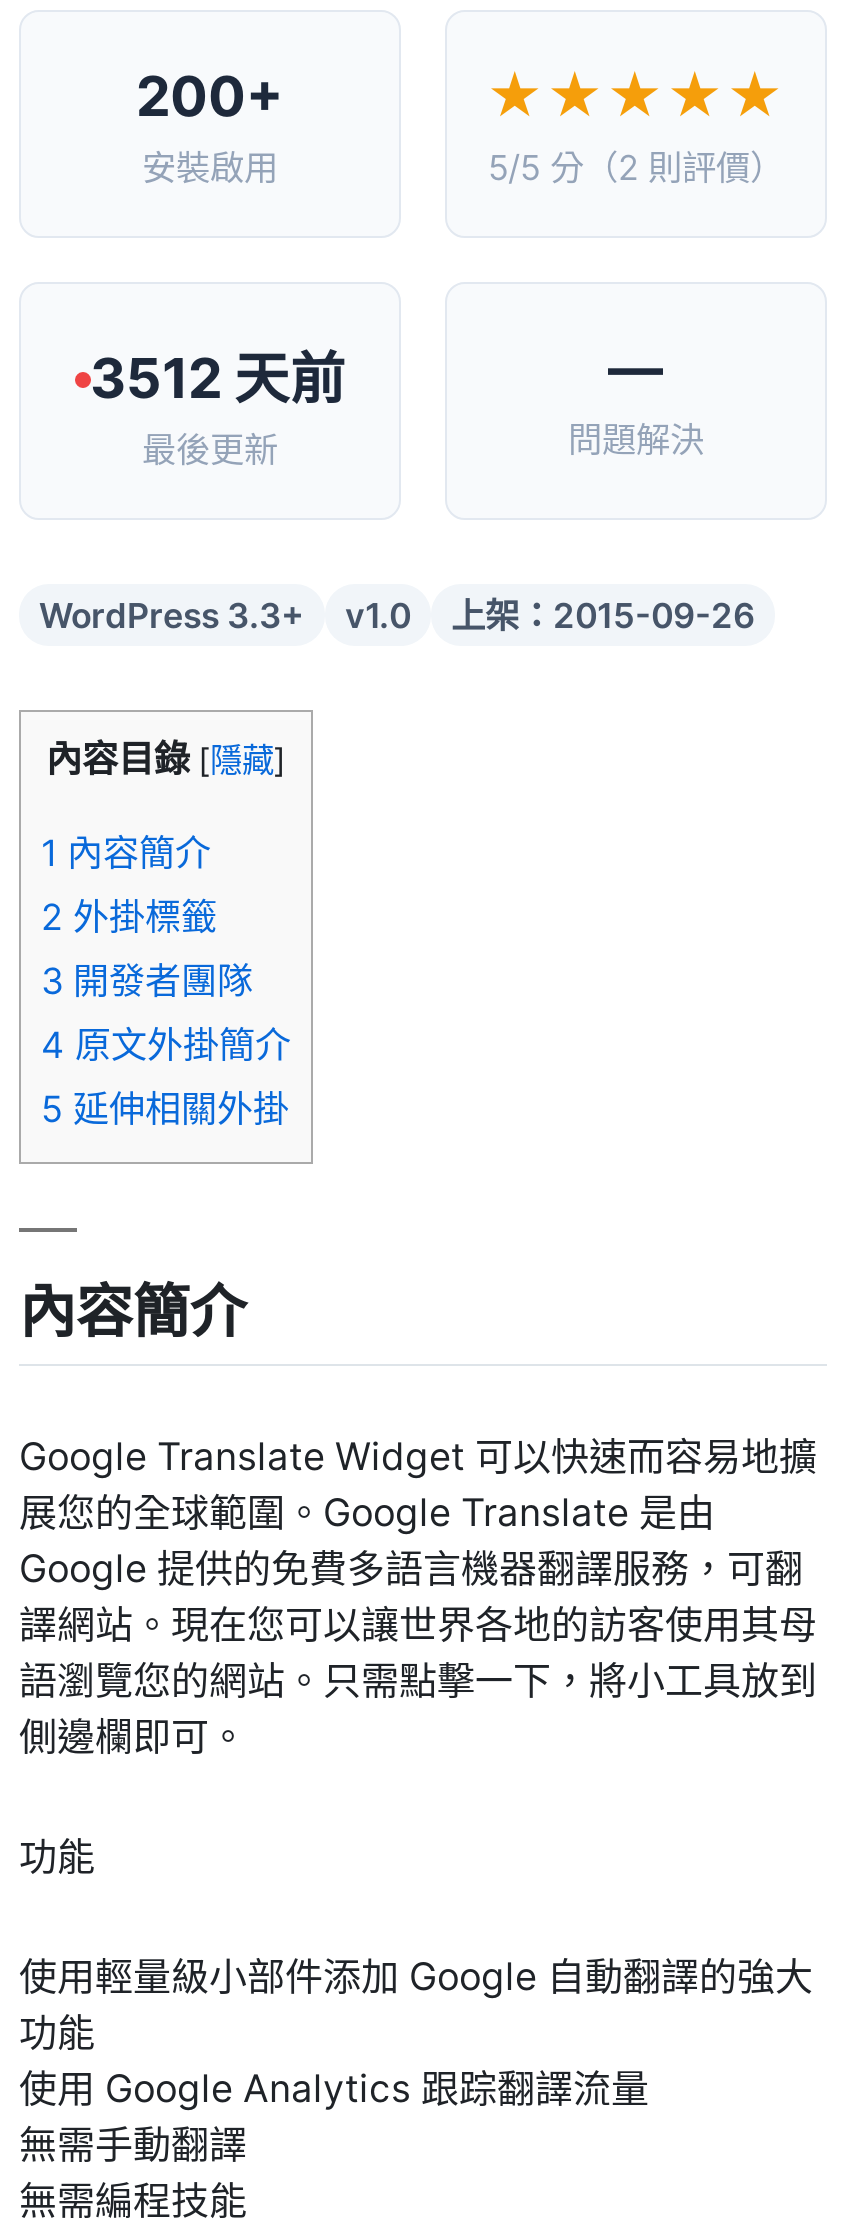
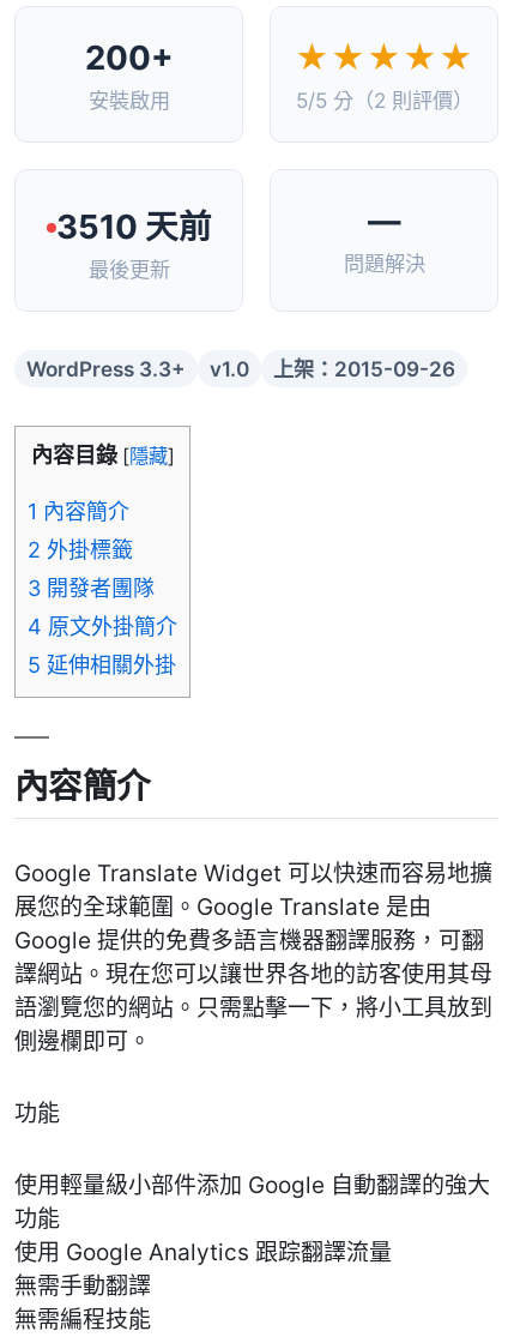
[90,344,346,412] 3512 天前 -> [56,206,211,247] 3510 天前

